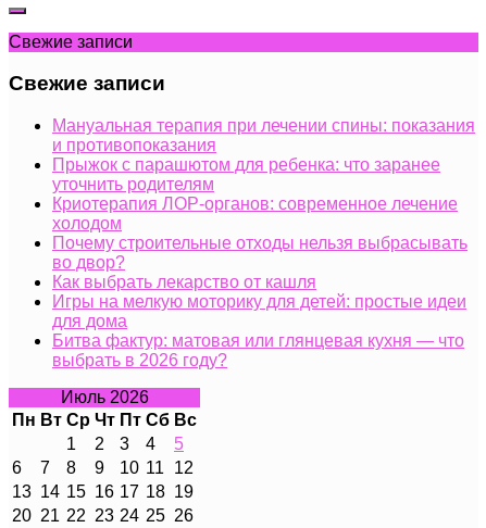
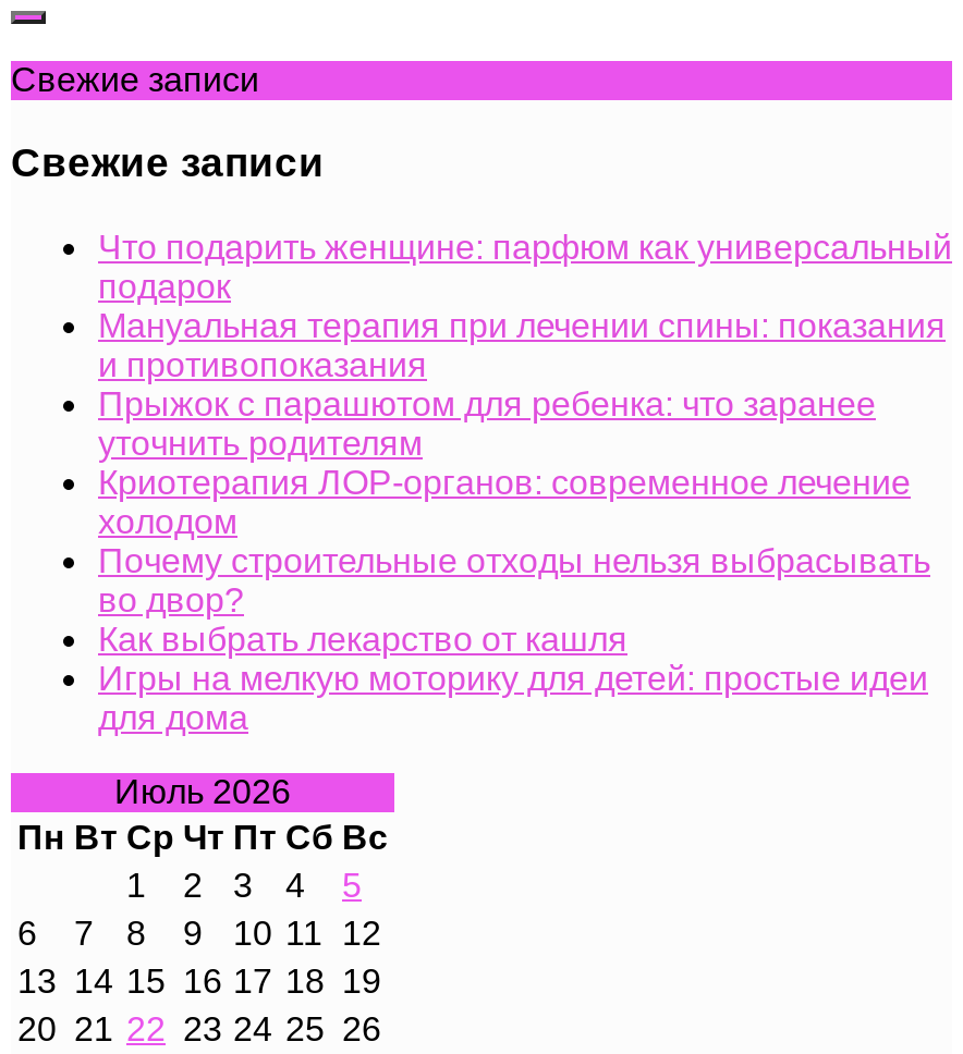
none -> [98,229,952,305] Что подарить женщине: парфюм как универсальный | подарок
moved [52,116,475,330] -> [98,307,946,736]: Мануальная терапия при лечении спины: показания | и противопоказания | Прыжок с парашютом для ребенка: что заранее | ... | Игры на мелкую моторику для детей: простые идеи | для дома
[52,331,464,369] Битва фактур: матовая или глянцевая кухня — что | выбрать в 2026 году? -> none

